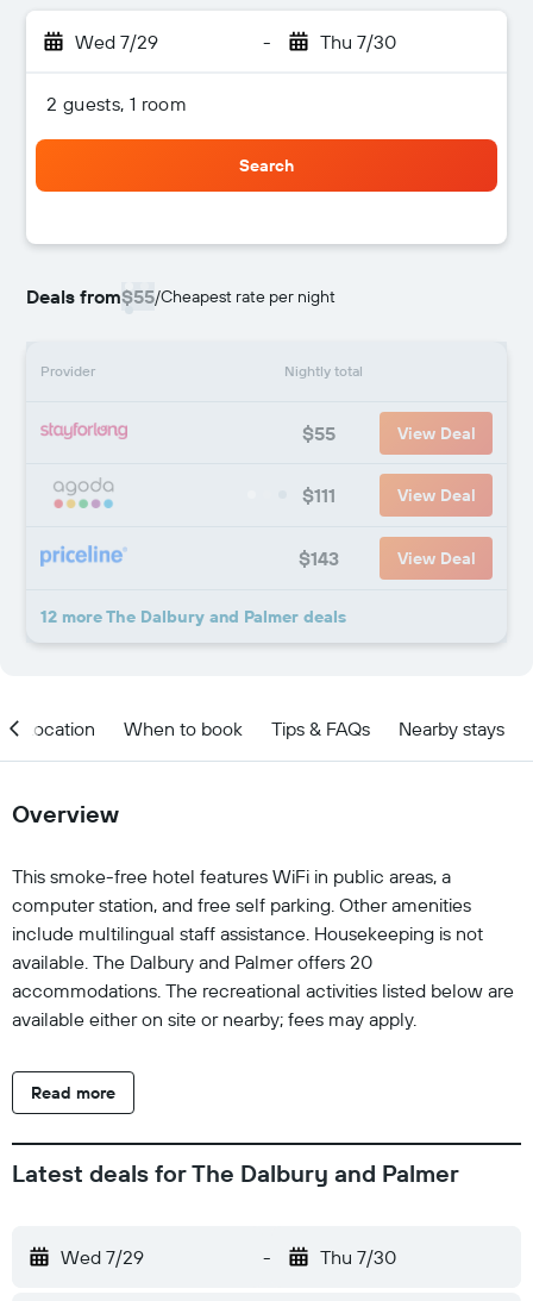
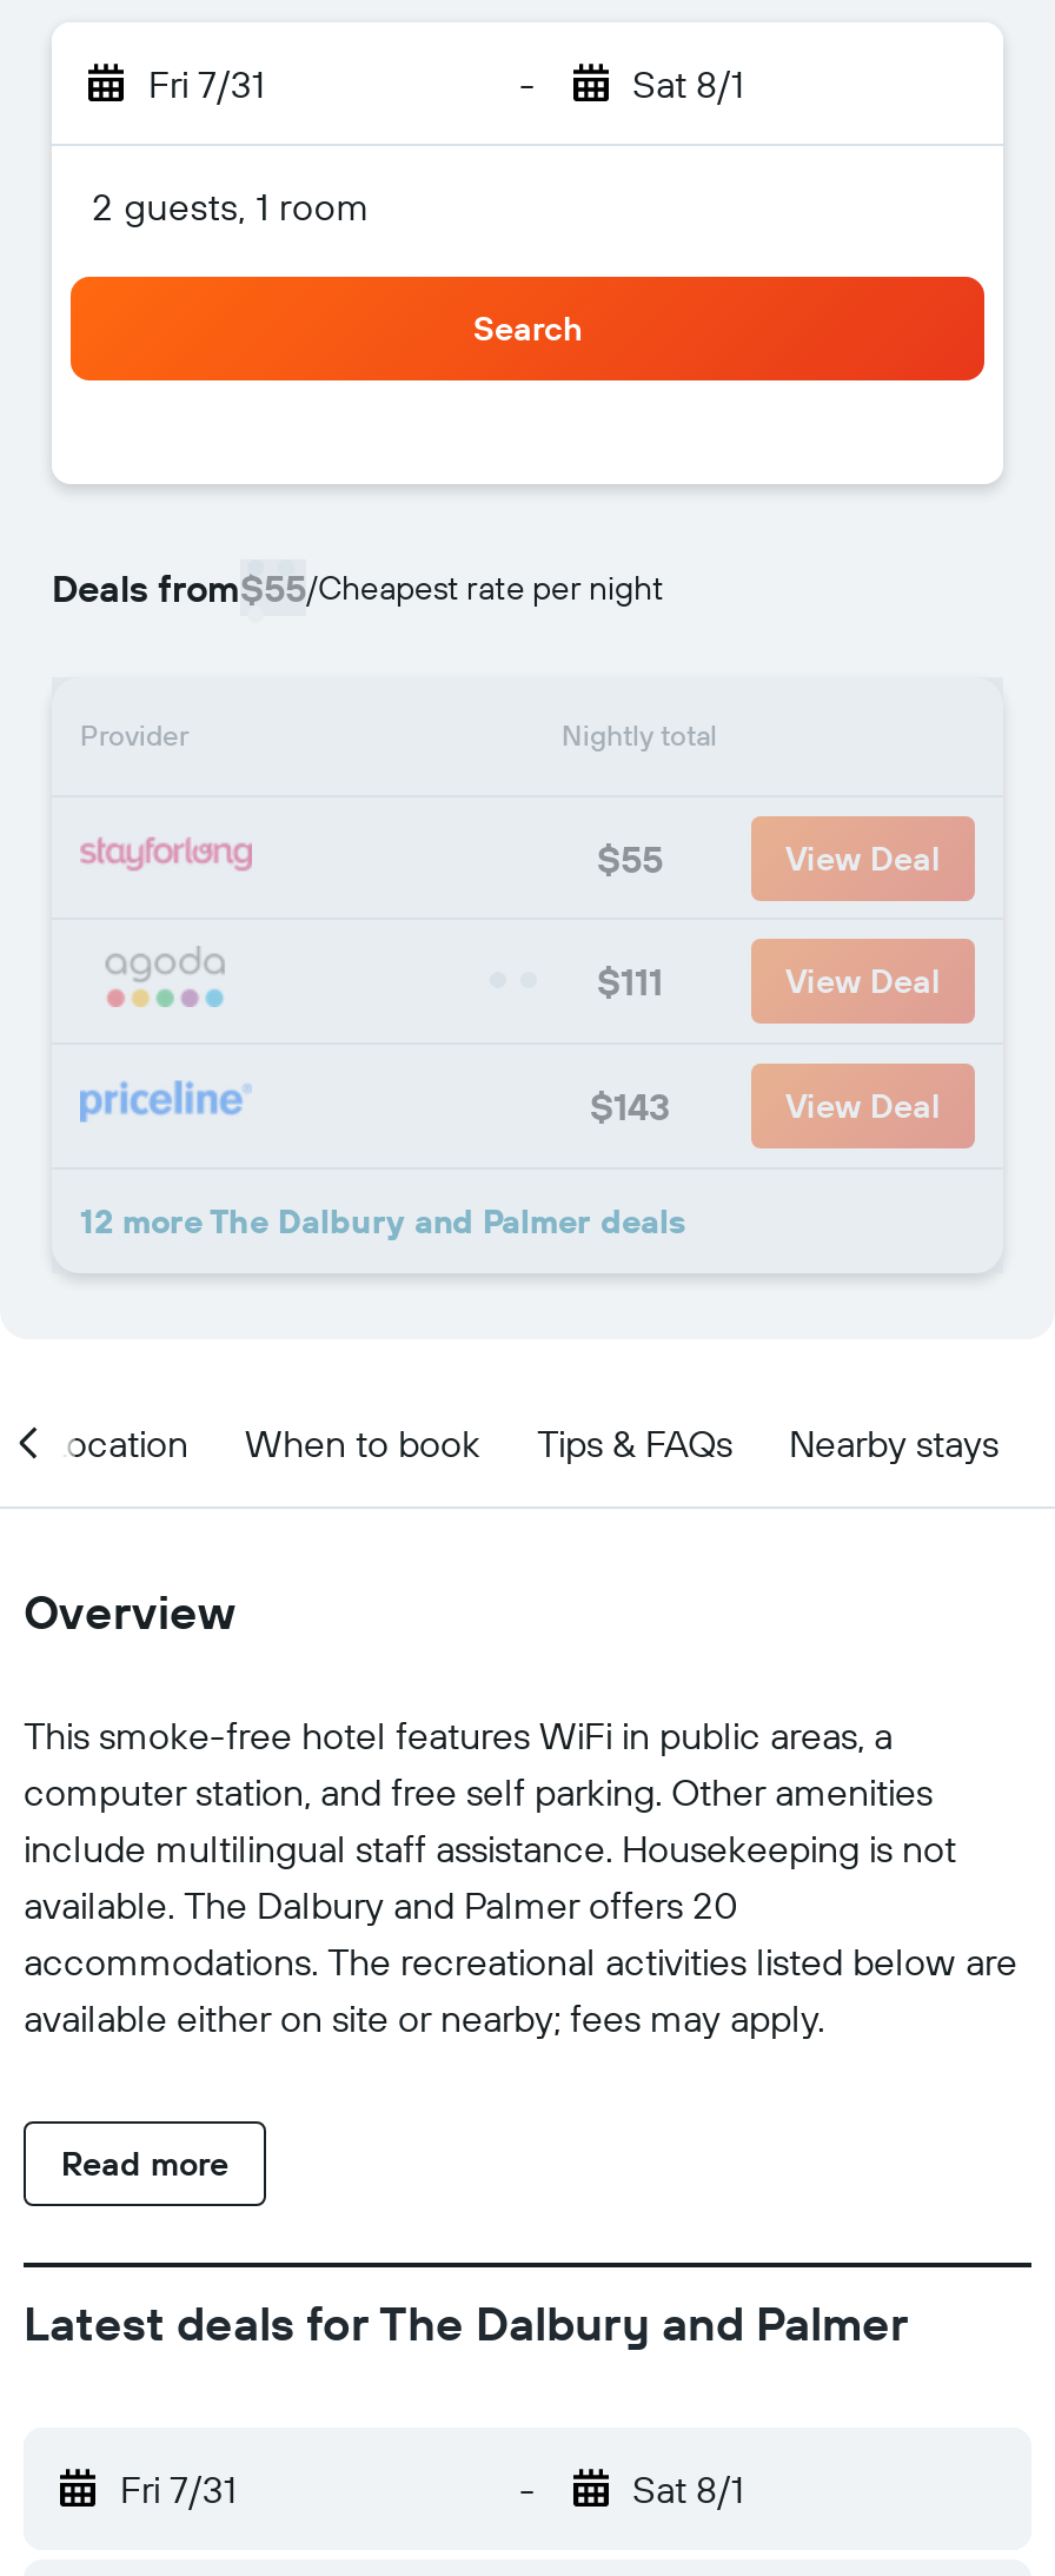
[75,30,158,54] Wed 7/29 -> [148,60,264,107] Fri 7/31
[319,30,396,54] Thu 7/30 -> [632,60,743,107] Sat 8/1
[61,1245,144,1269] Wed 7/29 -> [120,2465,235,2512] Fri 7/31
[319,1245,396,1269] Thu 7/30 -> [632,2465,743,2512] Sat 8/1

